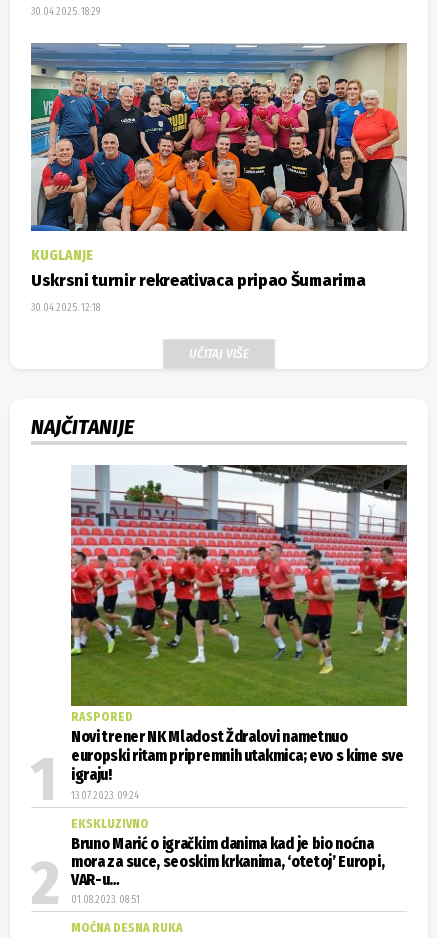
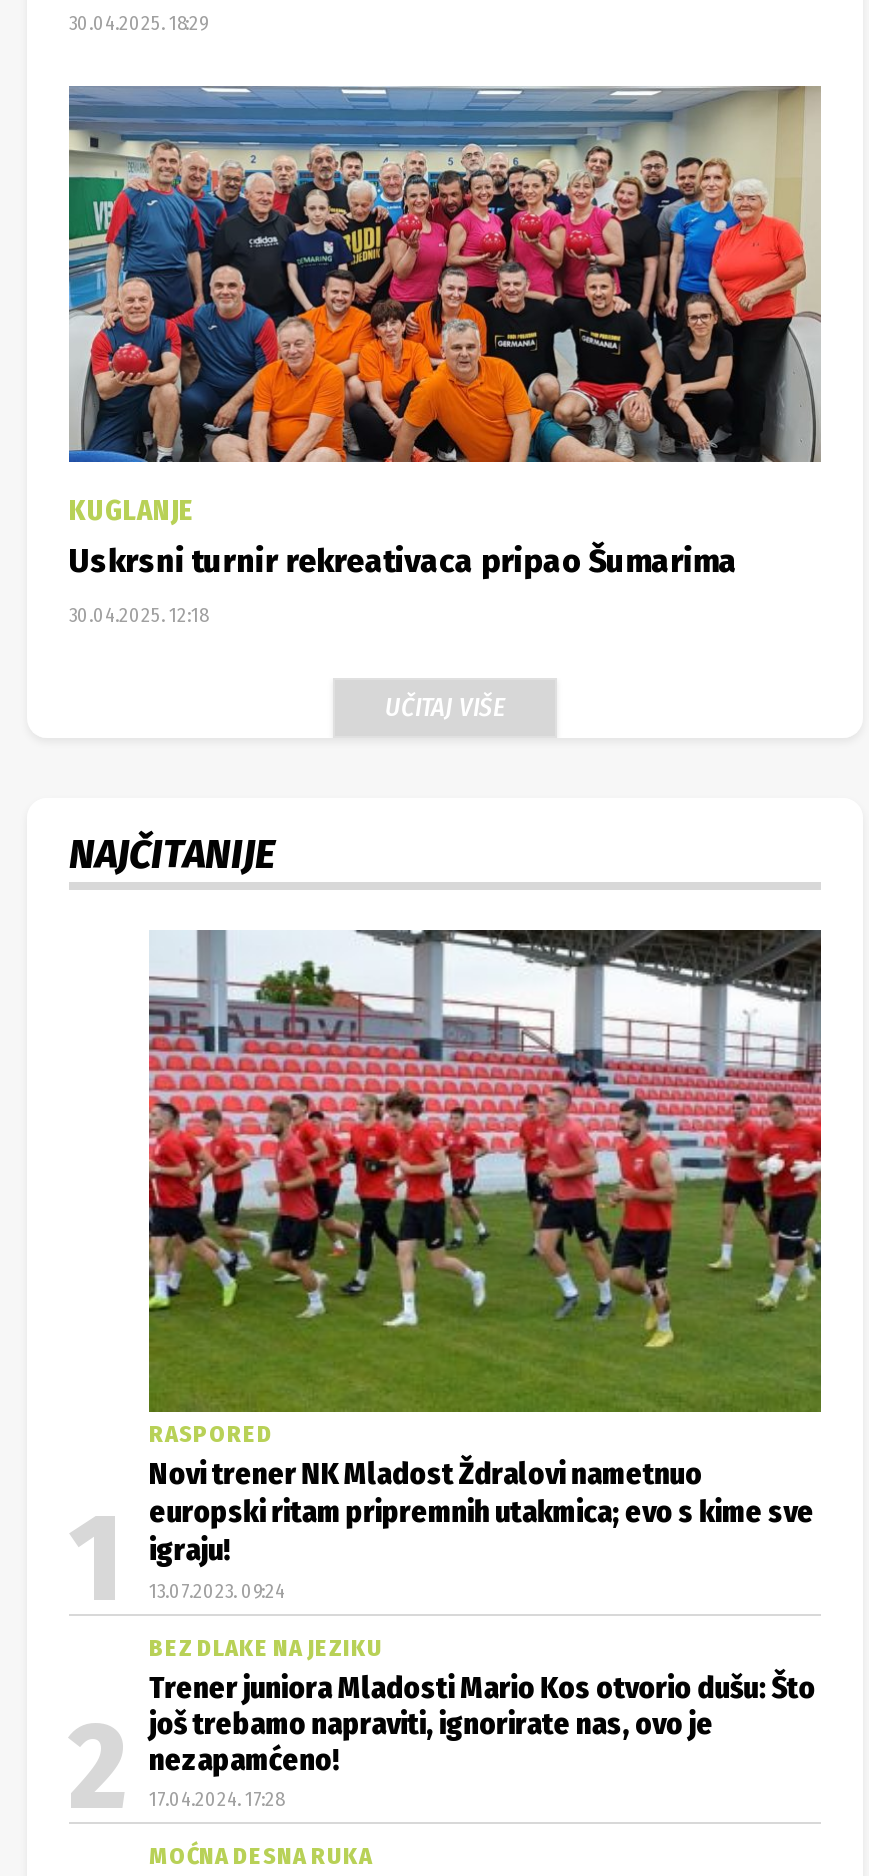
[71,817,384,906] EKSKLUZIVNO | Bruno Marić o igračkim danima kad je bio noćna | mora za suce, seoskim krkanima, ‘otetoj’ Europi, | VAR-u… | 01.08.2023. 08:51 -> [149,1633,816,1811] BEZ DLAKE NA JEZIKU | Trener juniora Mladosti Mario Kos otvorio dušu: Što | još trebamo napraviti, ignorirate nas, ovo je | nezapamćeno! | 17.04.2024. 17:28

